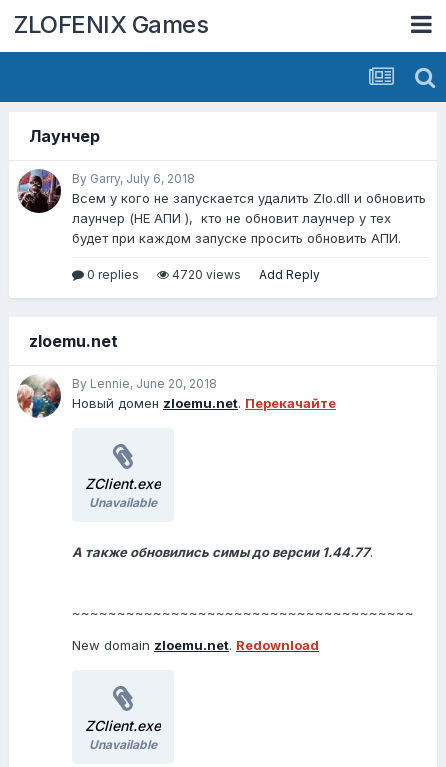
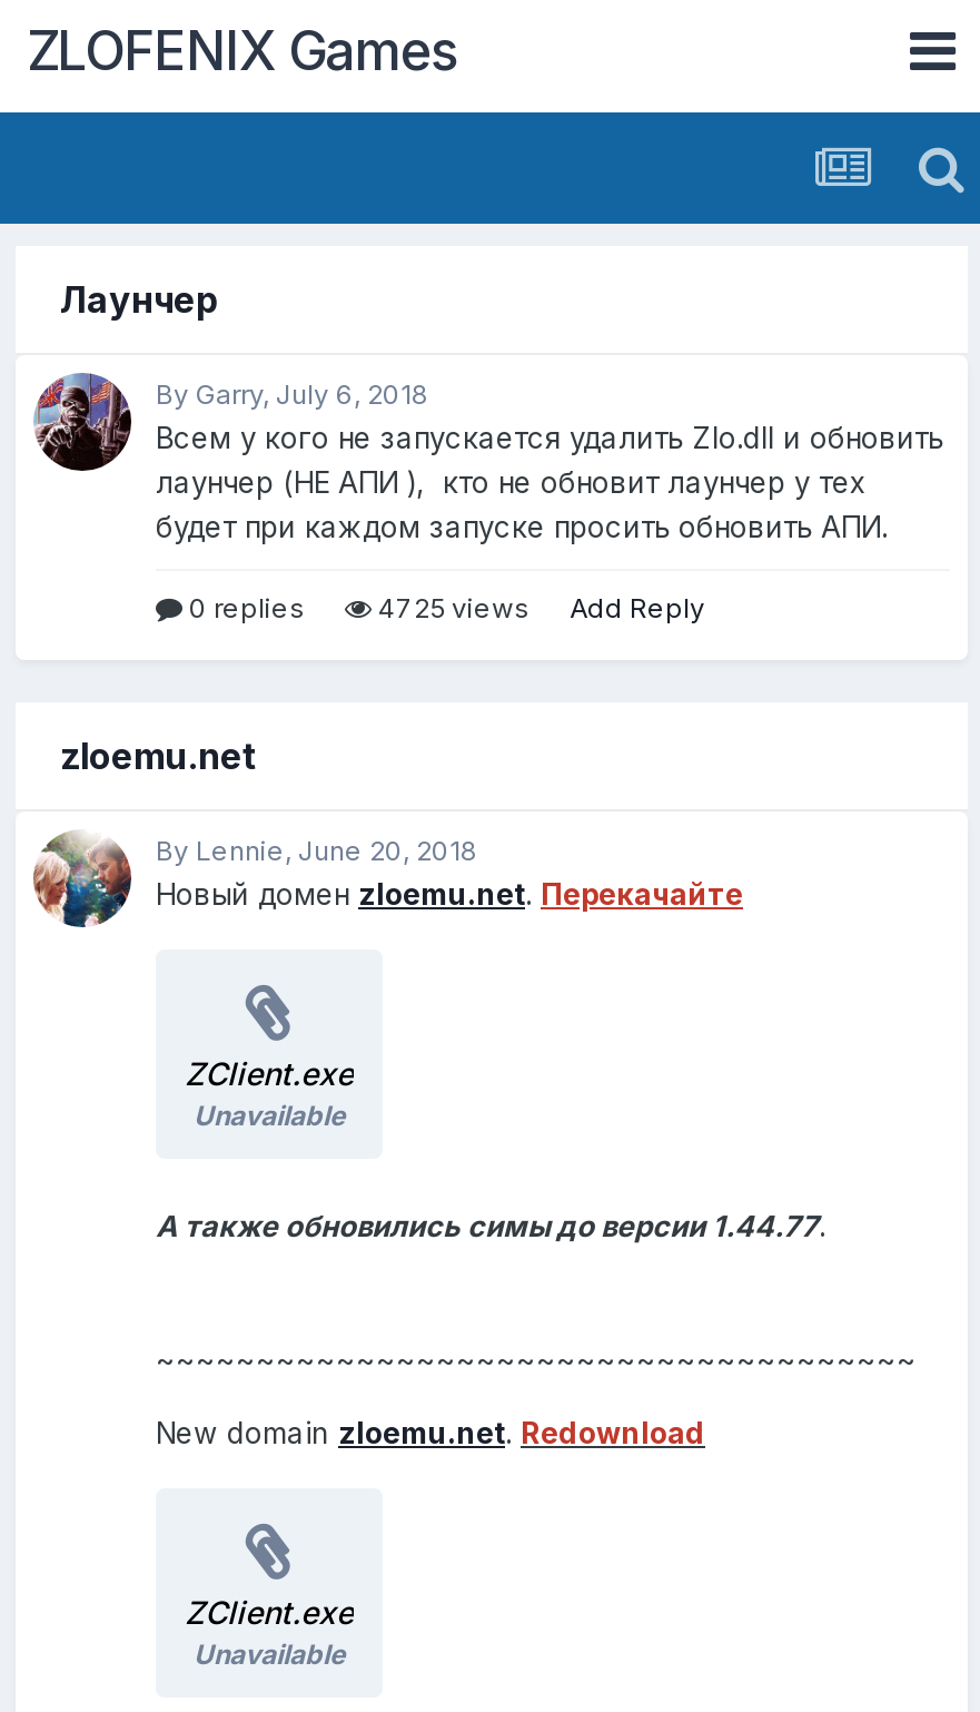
[84,267,320,282] 0 replies 4720 views Add Reply -> [182,592,705,625] 0 replies 4725 views Add Reply

